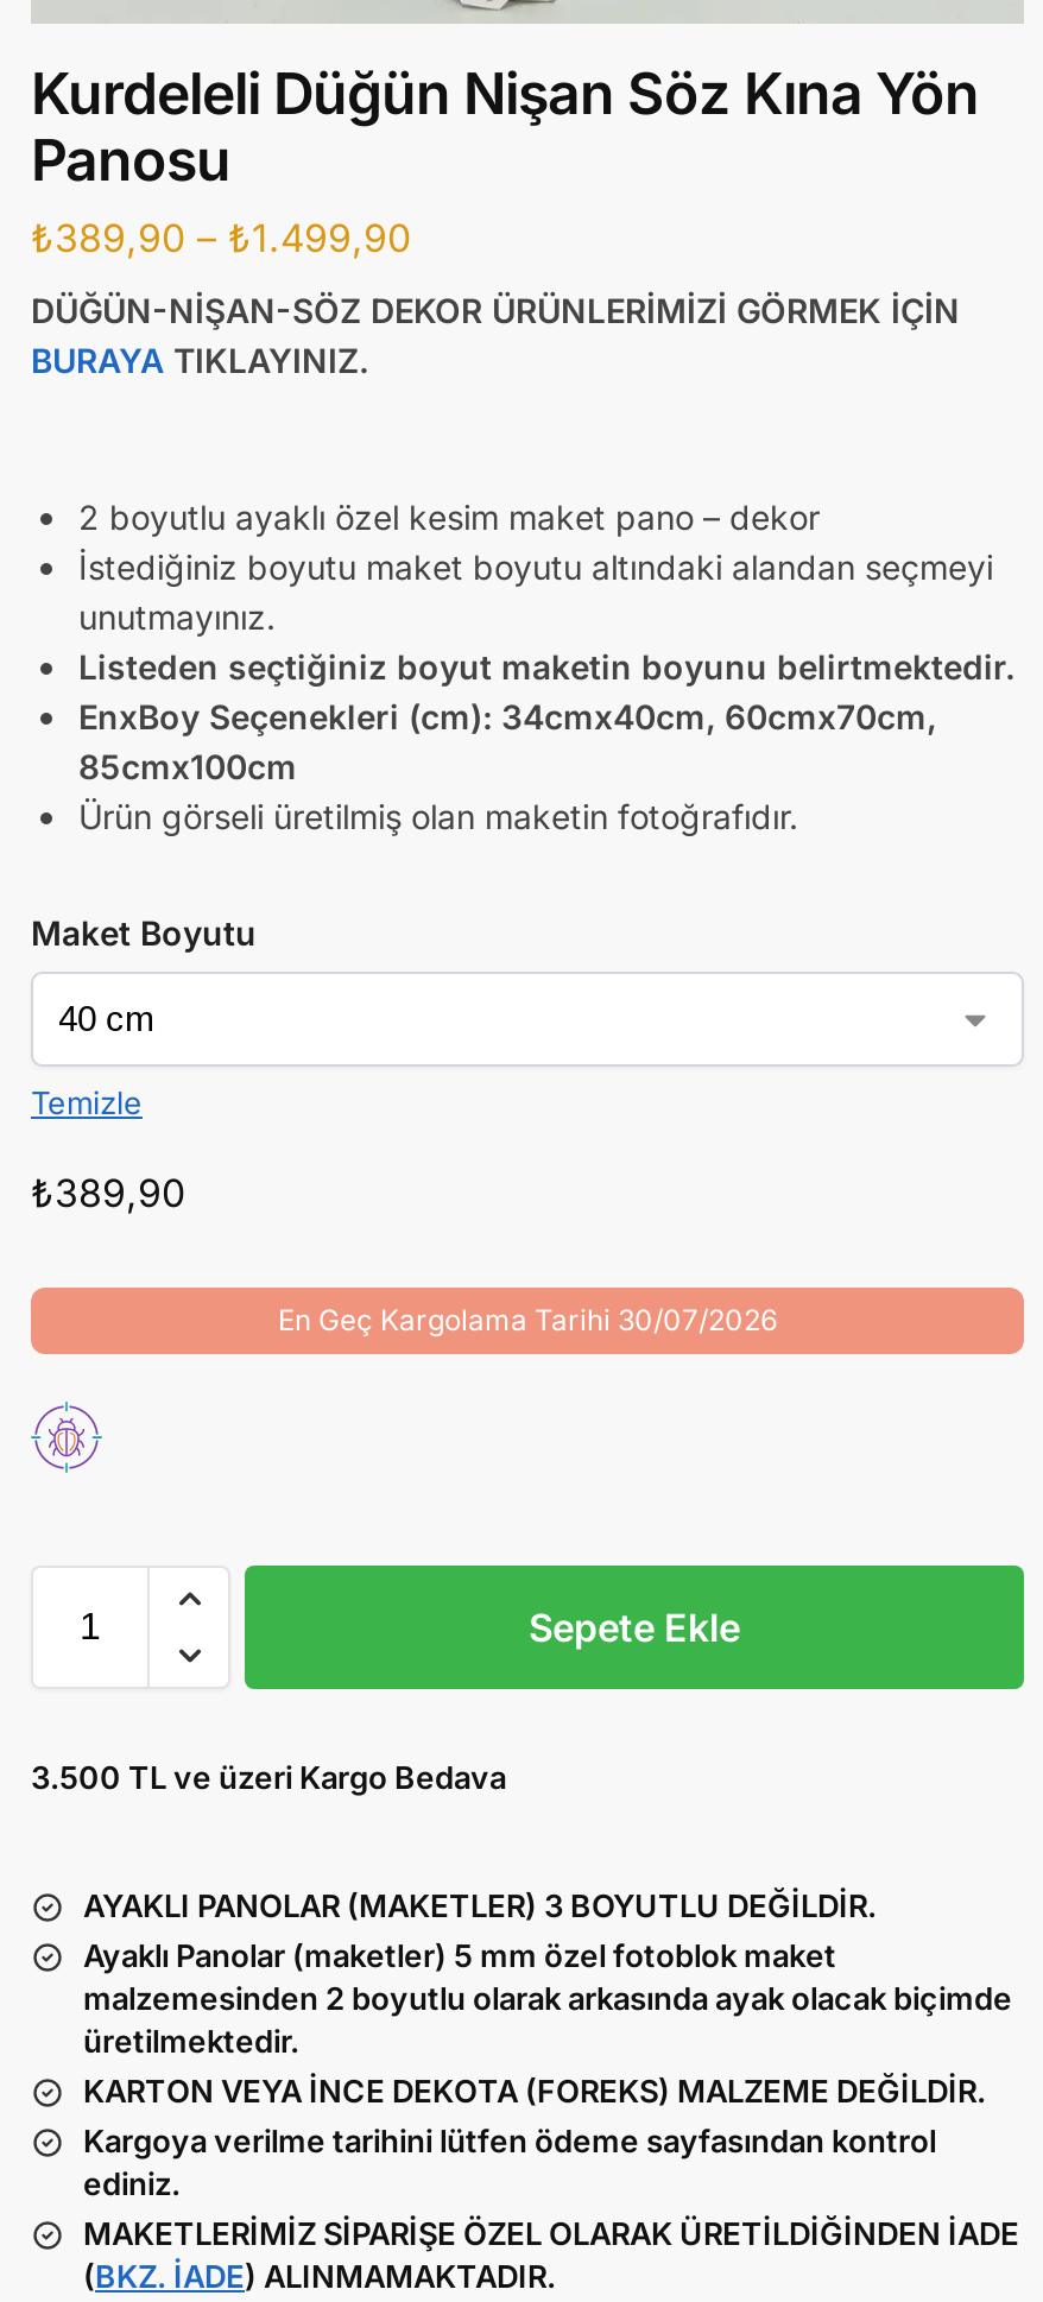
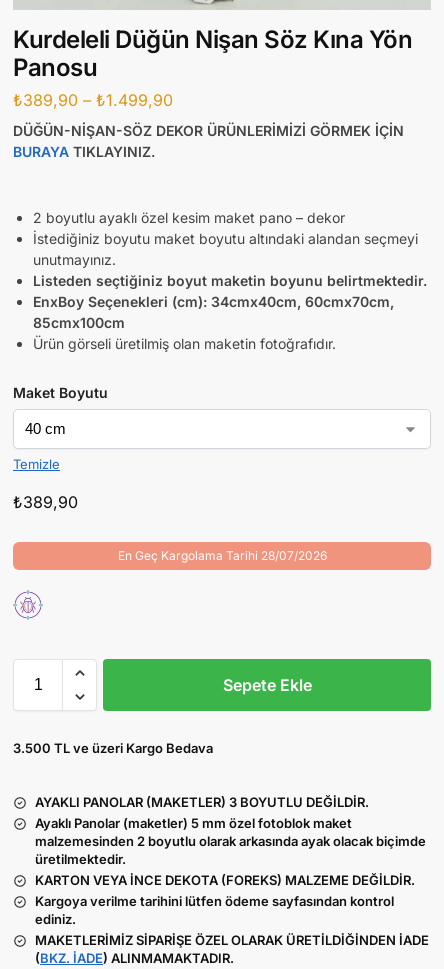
[278,1301,777,1337] En Geç Kargolama Tarihi 30/07/2026 -> [117,548,326,563] En Geç Kargolama Tarihi 28/07/2026

